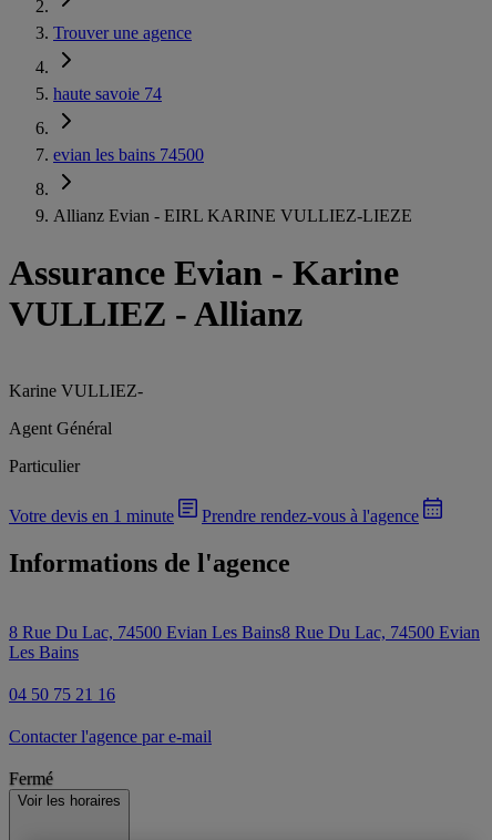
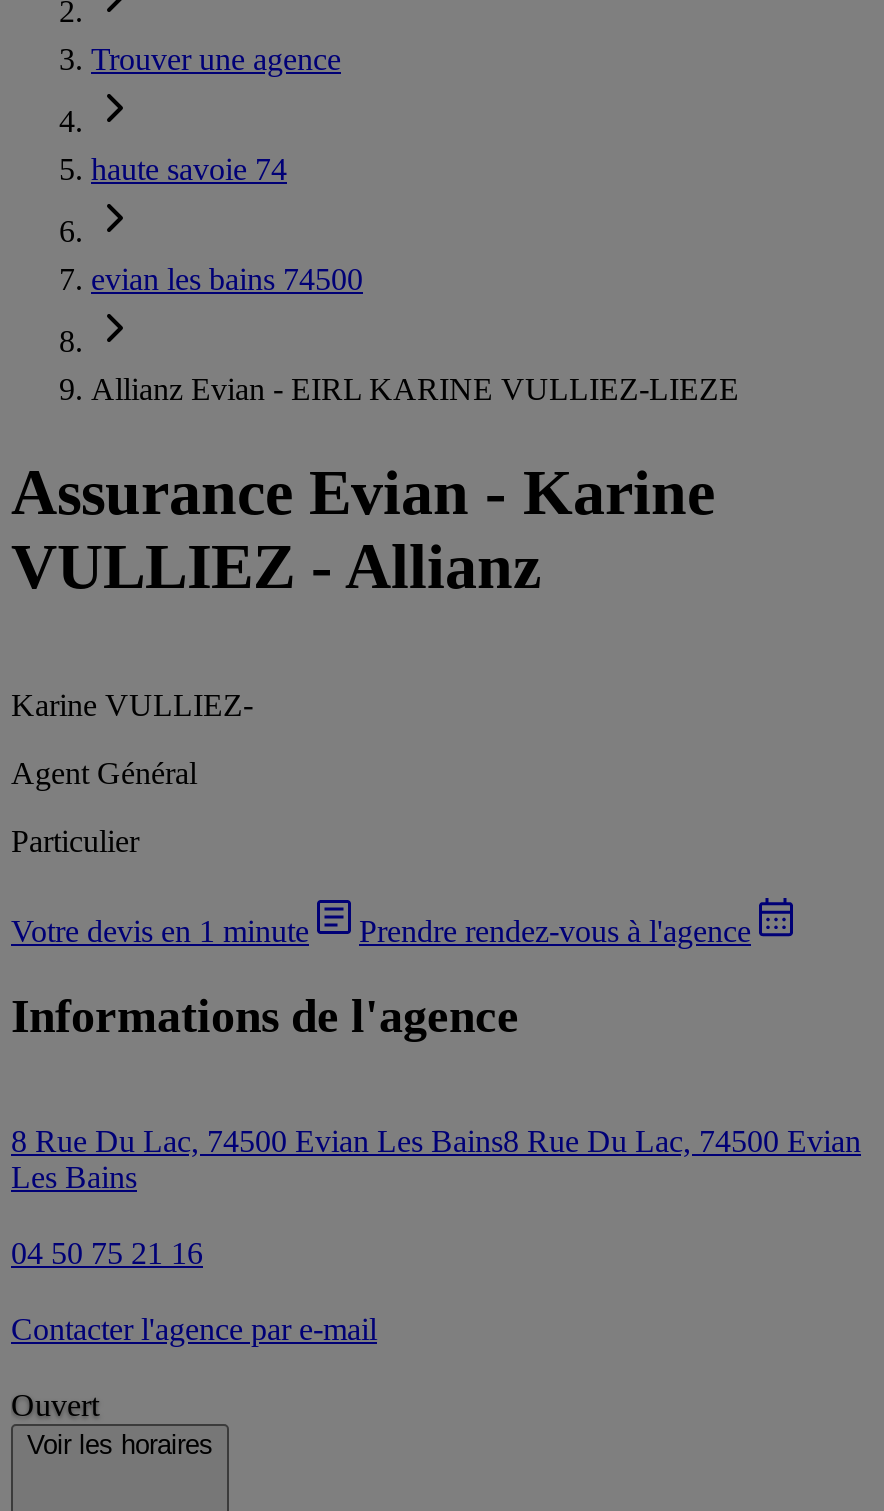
[9,769,53,788] Fermé -> [11,1387,99,1421] Ouvert

